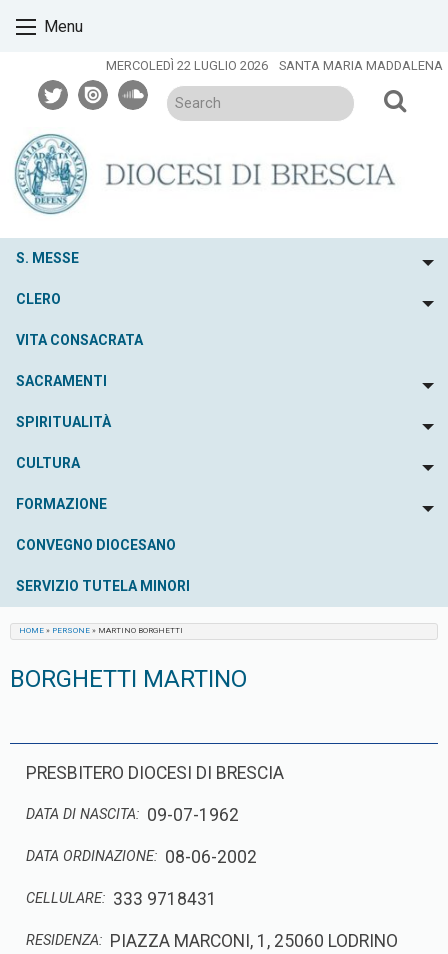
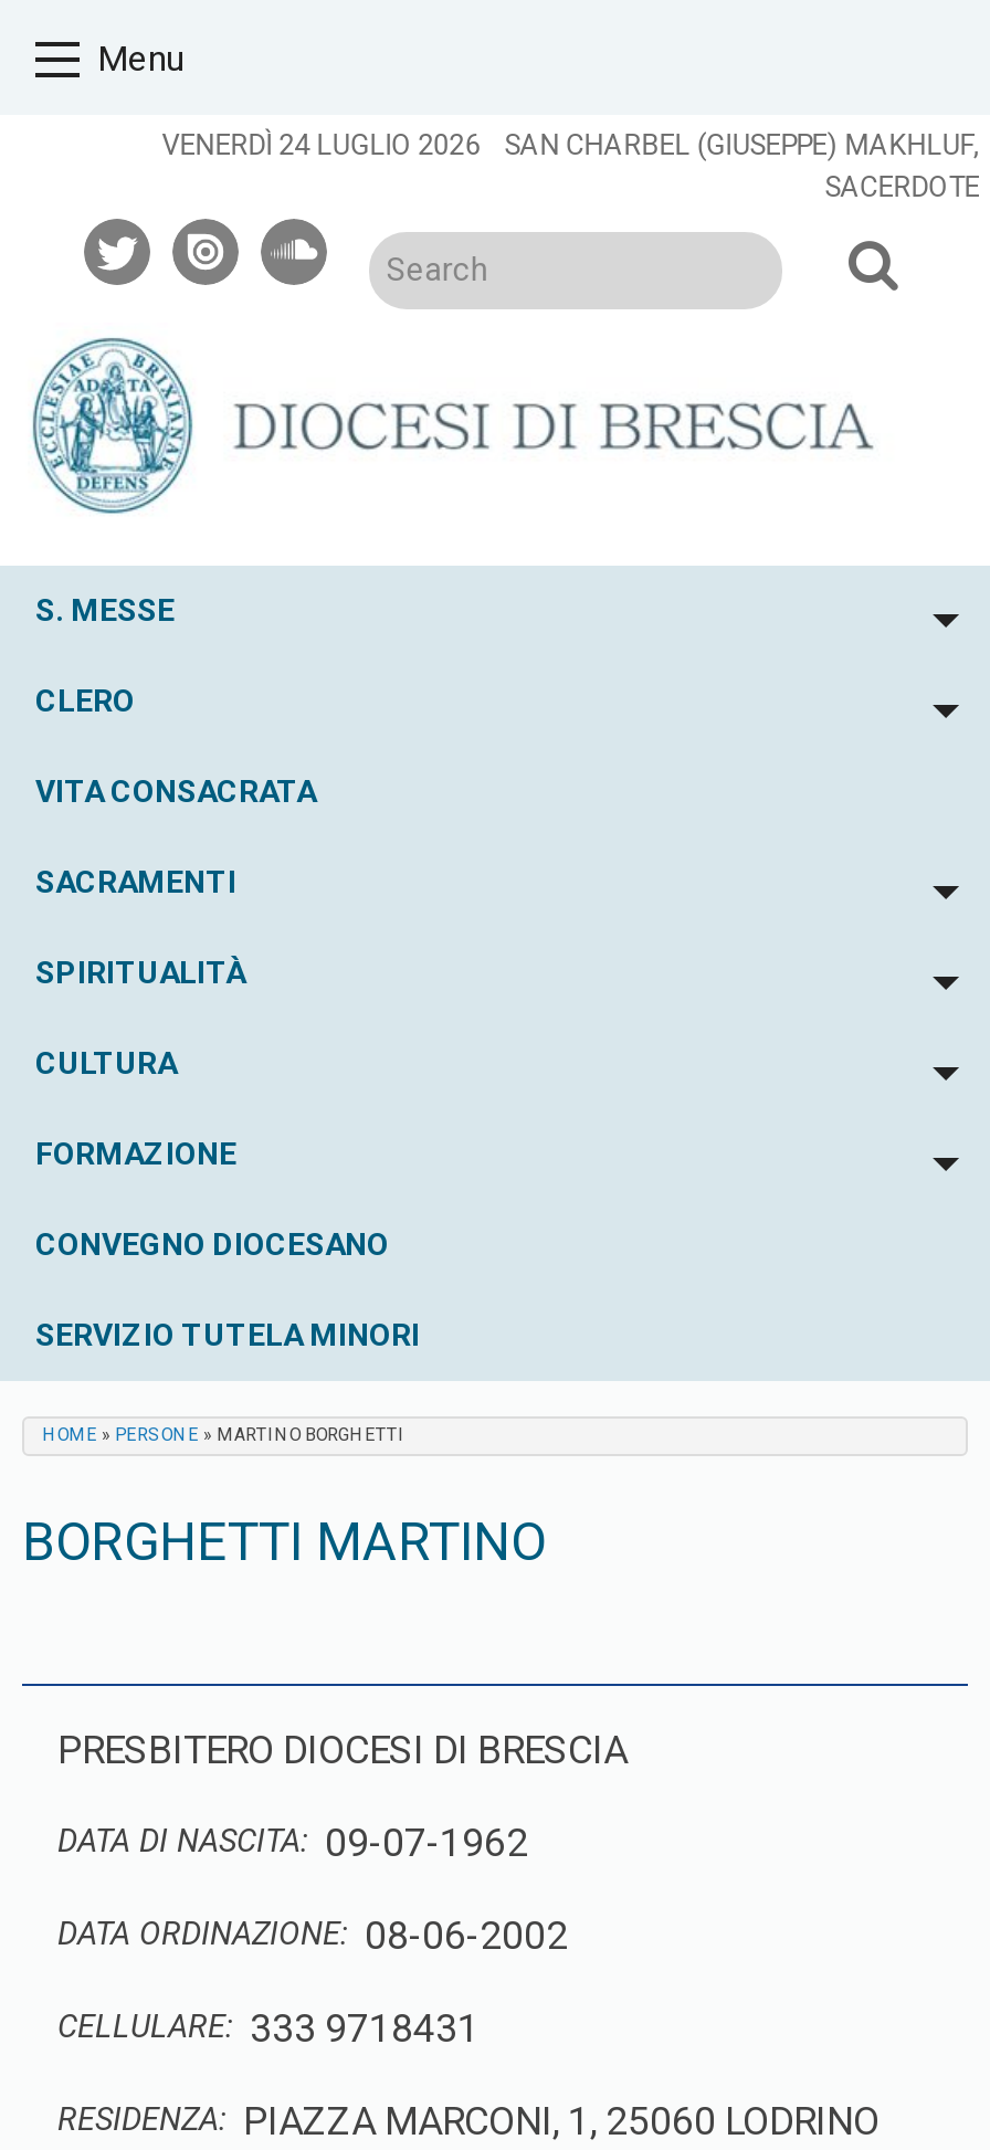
[106,58,443,73] MERCOLEDÌ 22 LUGLIO 2026 SANTA MARIA MADDALENA -> [162,129,979,204] VENERDÌ 24 LUGLIO 2026 SAN CHARBEL (GIUSEPPE) MAKHLUF, | SACERDOTE

